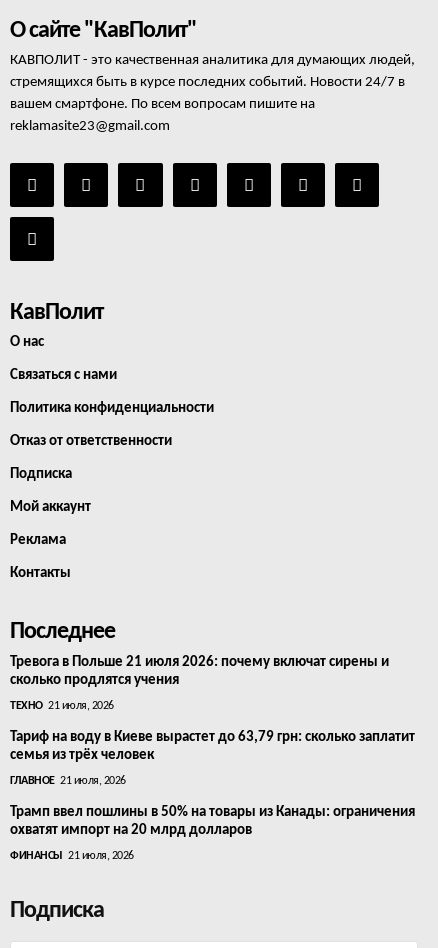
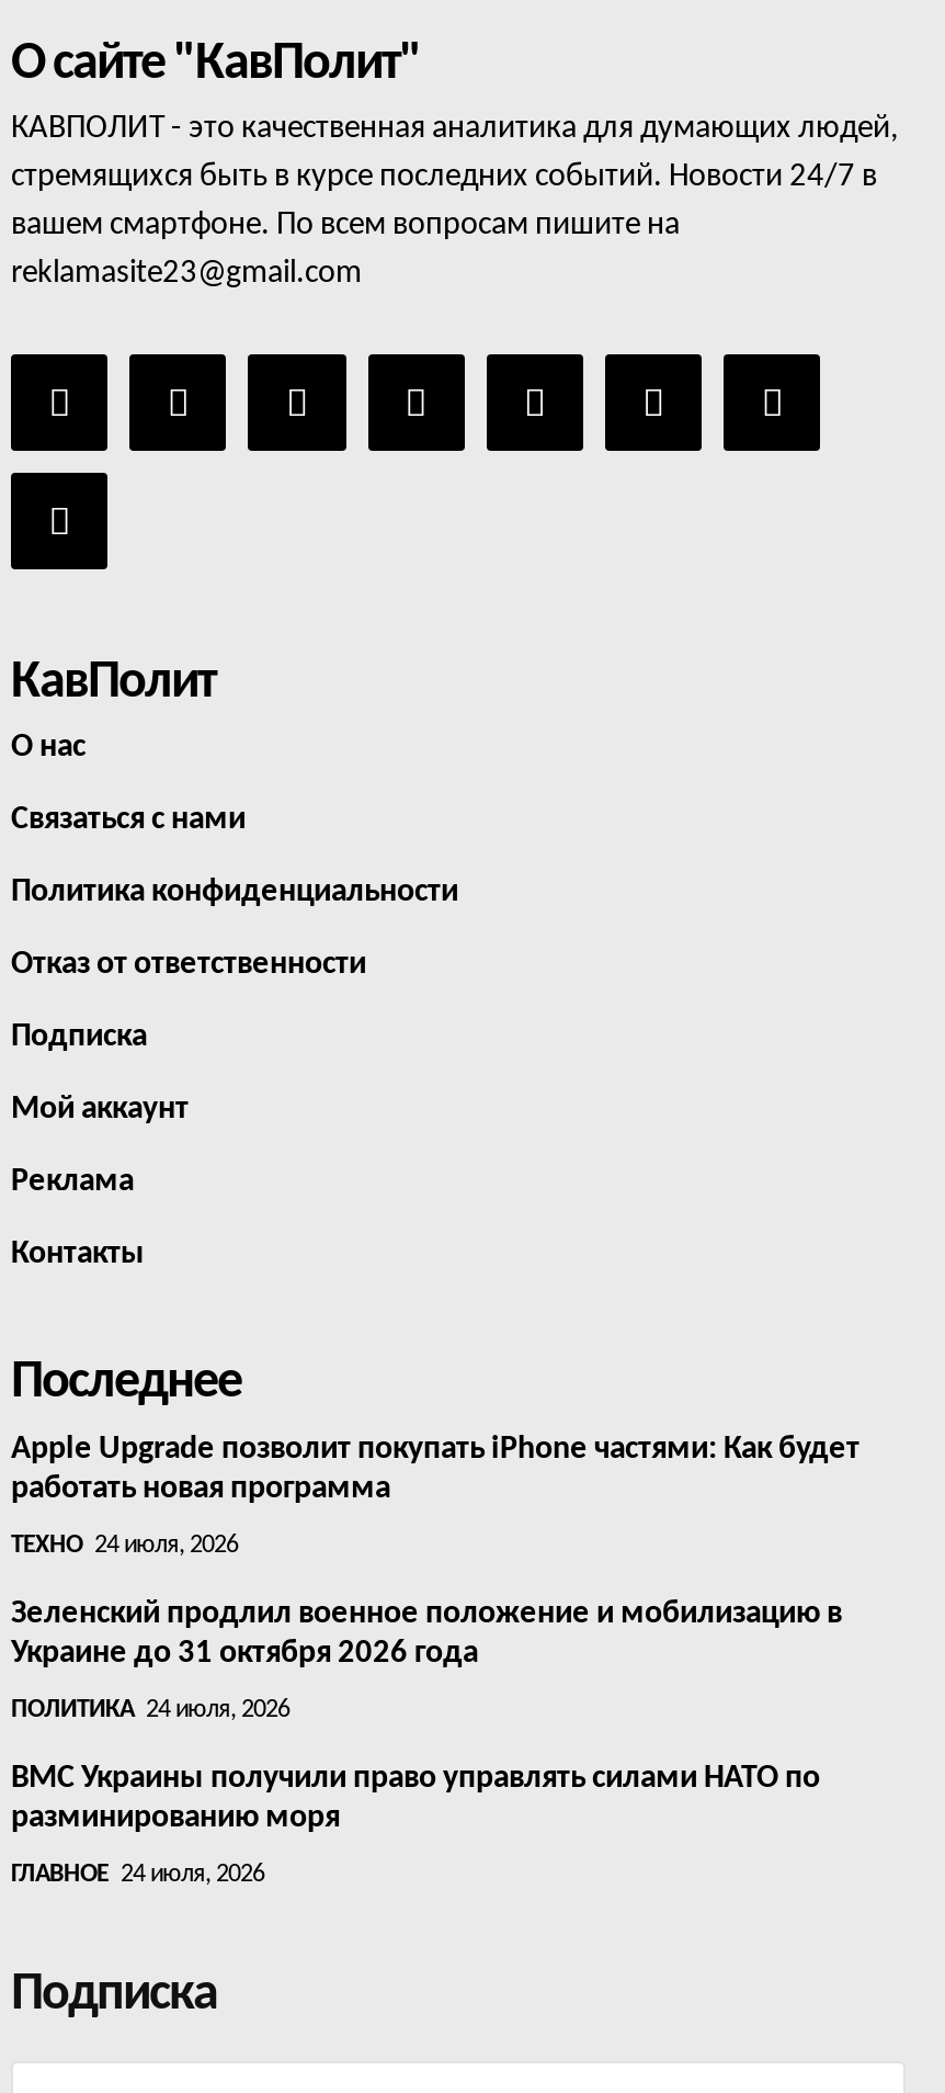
[10,655,389,688] Тревога в Польше 21 июля 2026: почему включат сирены и | сколько продлятся учения -> [11,1435,859,1507] Apple Upgrade позволит покупать iPhone частями: Как будет | работать новая программа
[10,700,113,712] ТЕХНО 21 июля, 2026 -> [11,1533,238,1560] ТЕХНО 24 июля, 2026
[10,730,415,763] Тариф на воду в Киеве вырастет до 63,79 грн: сколько заплатит | семья из трёх человек -> [11,1599,842,1672] Зеленский продлил военное положение и мобилизацию в | Украине до 31 октября 2026 года
[10,775,125,787] ГЛАВНОЕ 21 июля, 2026 -> [11,1698,289,1724] ПОЛИТИКА 24 июля, 2026
[10,805,415,838] Трамп ввел пошлины в 50% на товары из Канады: ограничения | охватят импорт на 20 млрд долларов -> [11,1764,820,1836] ВМС Украины получили право управлять силами НАТО по | разминированию моря
[10,850,133,862] ФИНАНСЫ 21 июля, 2026 -> [11,1862,264,1889] ГЛАВНОЕ 24 июля, 2026

